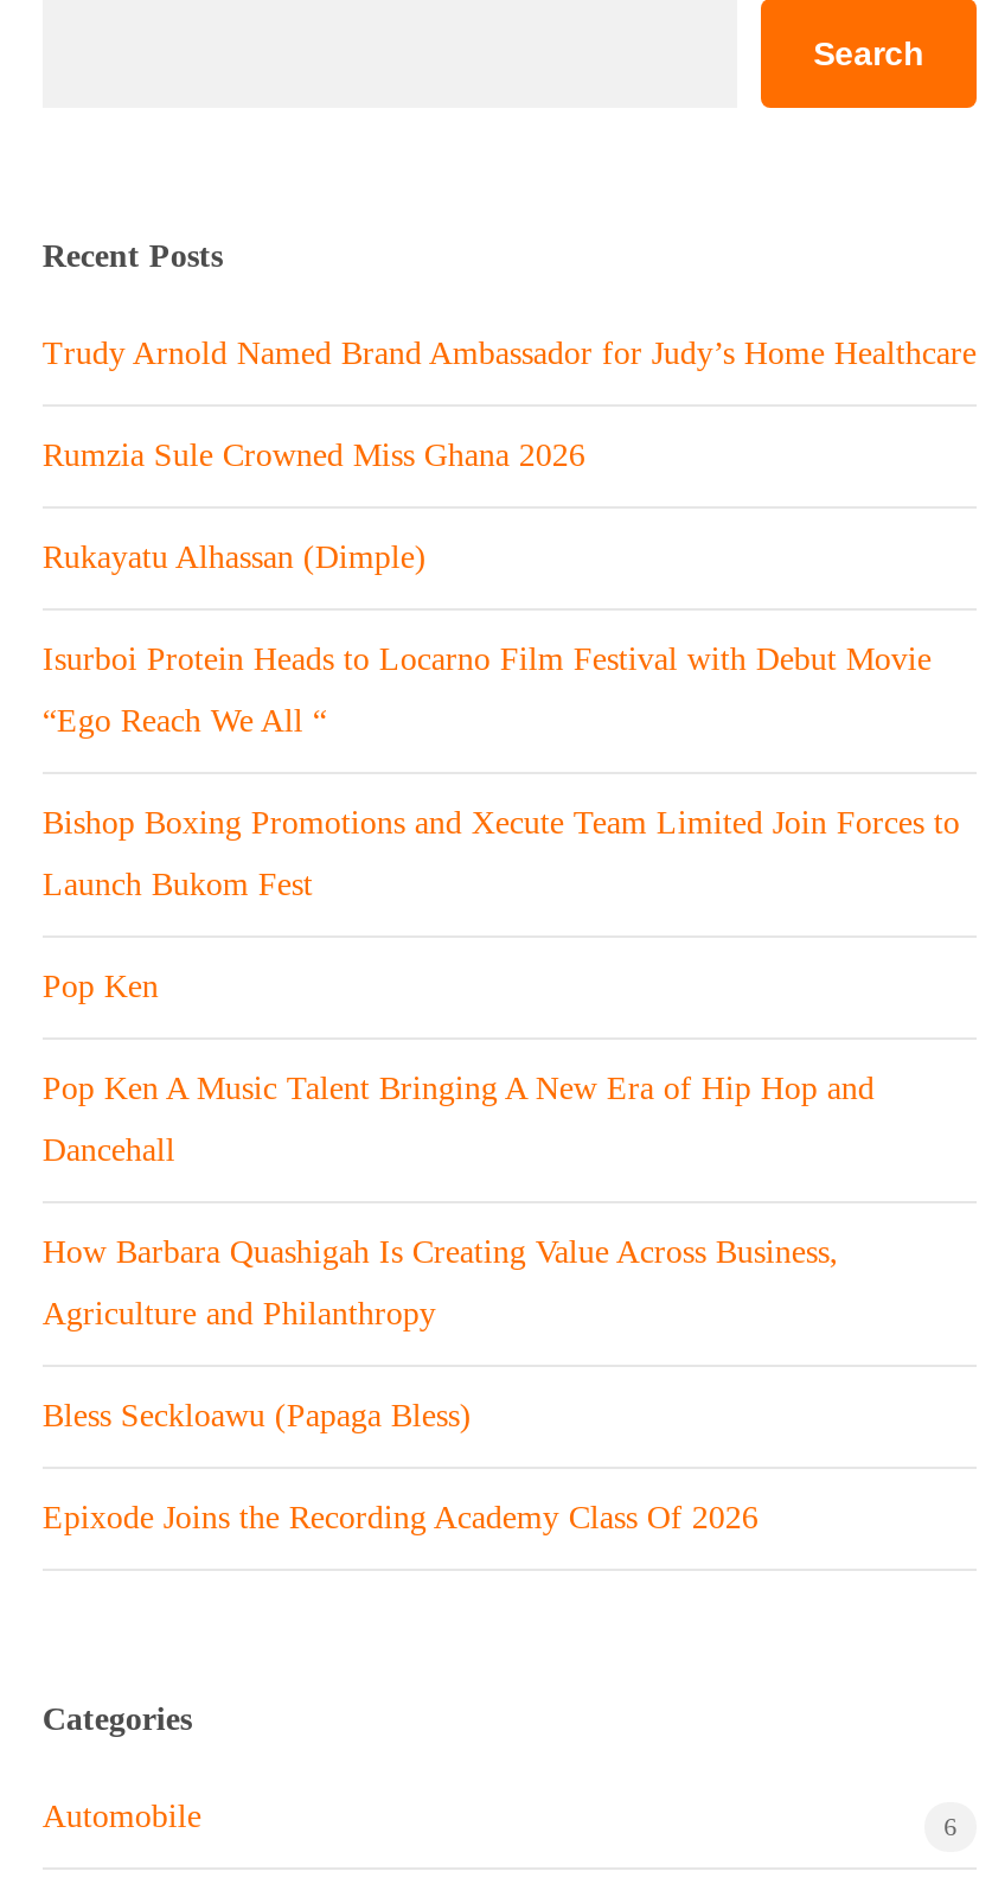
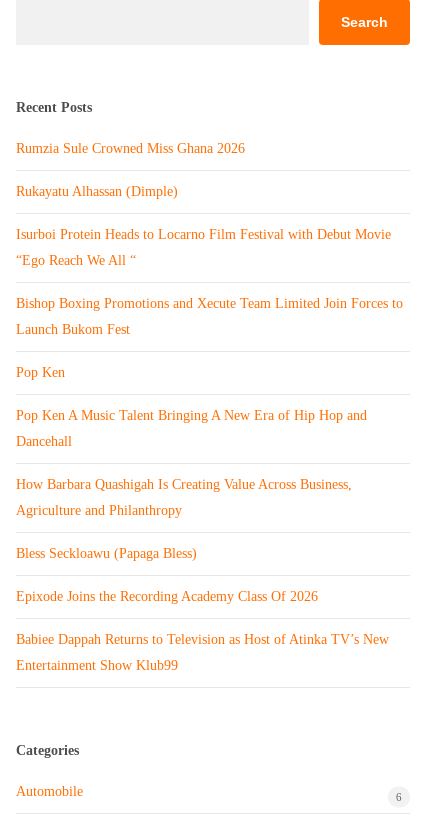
[42,336,976,371] Trudy Arnold Named Brand Ambassador for Judy’s Home Healthcare -> none
moved [42,438,960,1535] -> [16,141,403,604]: Rumzia Sule Crowned Miss Ghana 2026 | Rukayatu Alhassan (Dimple) | Isurboi Protein Heads to Locarno Film Festival with Debut Movie | ... | Bless Seckloawu (Papaga Bless) | Epixode Joins the Recording Academy Class Of 2026
none -> [16,632,389,673] Babiee Dappah Returns to Television as Host of Atinka TV’s New | Entertainment Show Klub99

